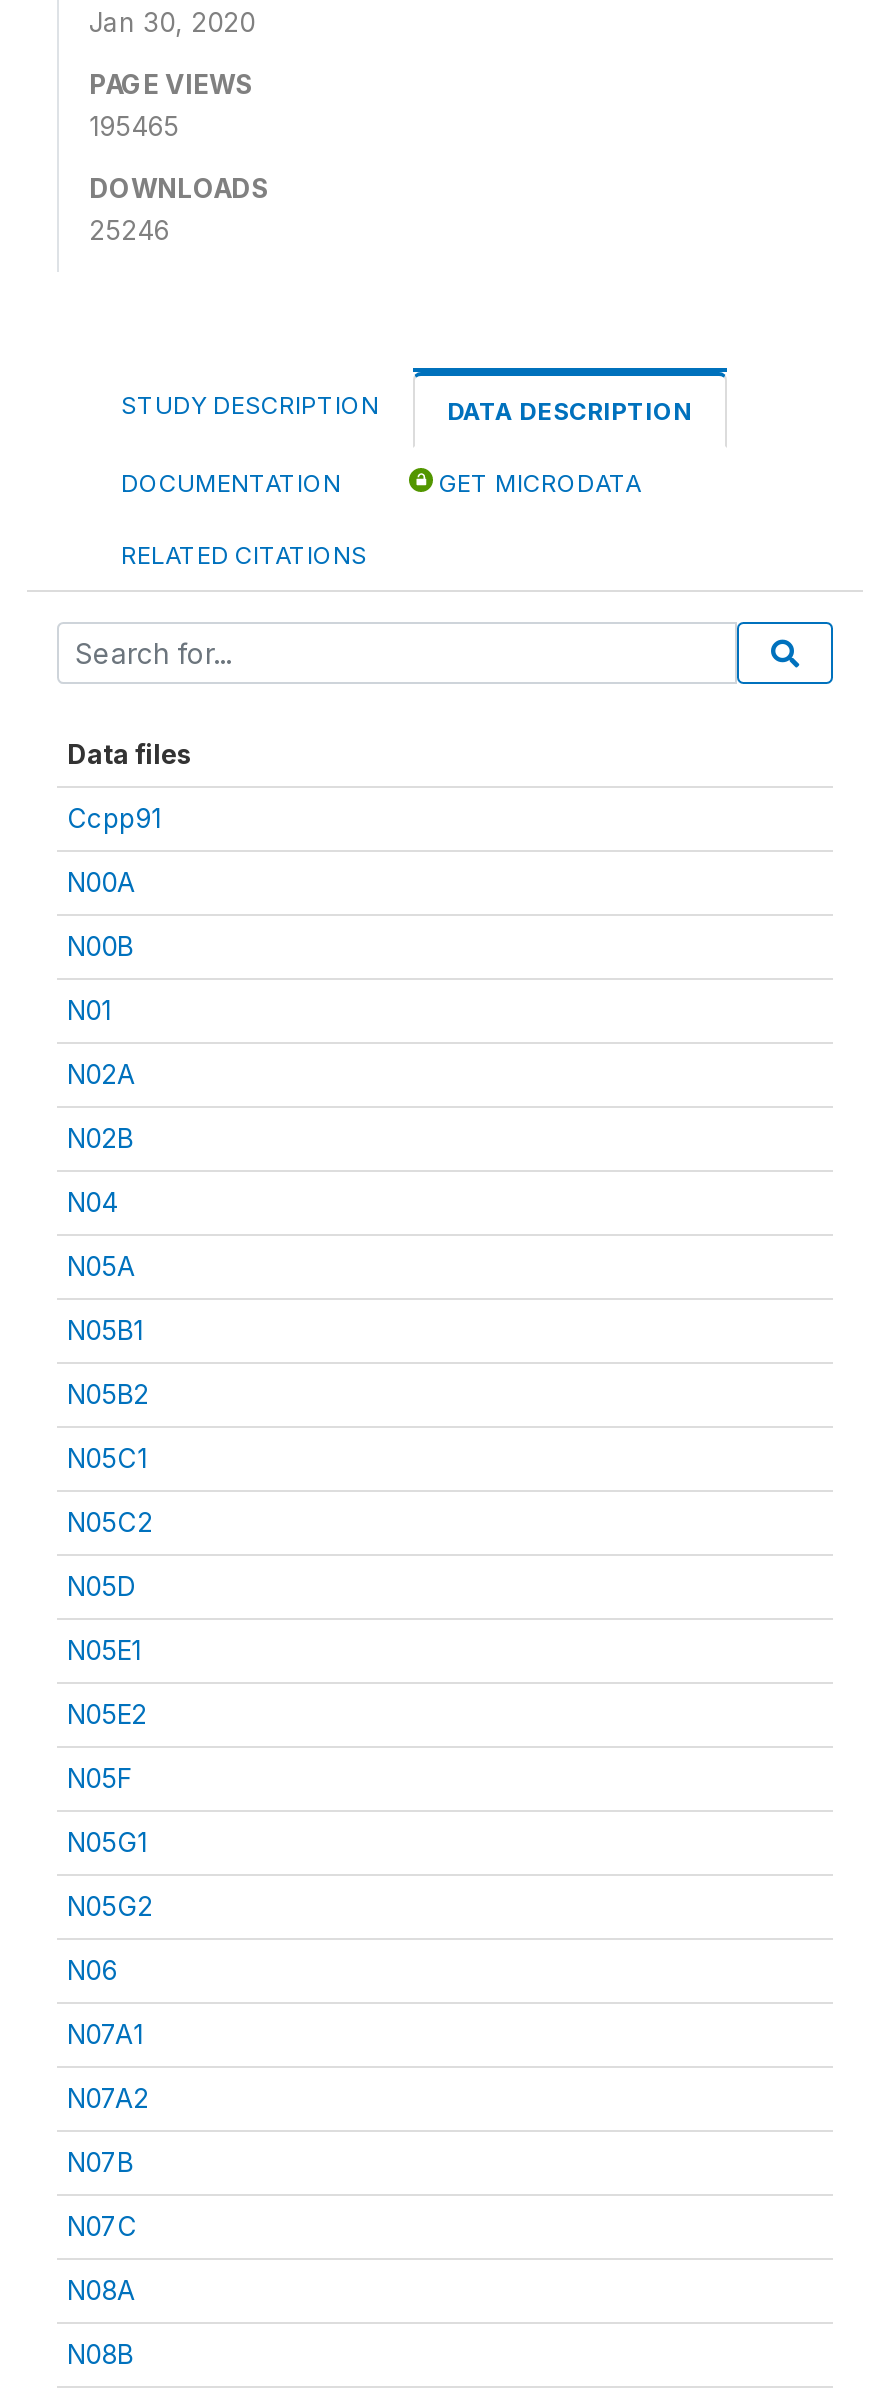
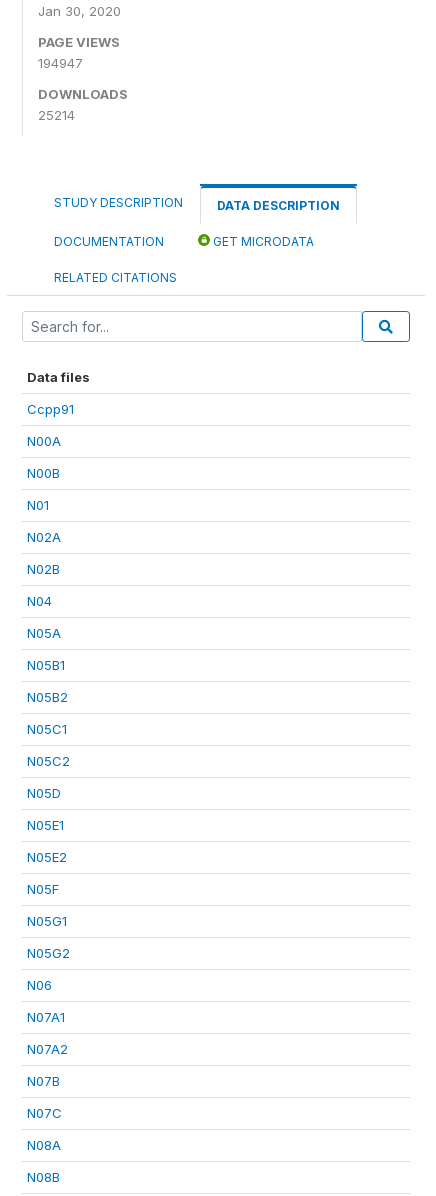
[89,110,179,142] 195465 -> [38,55,83,71] 194947
[89,214,169,246] 25246 -> [38,107,75,123] 25214

